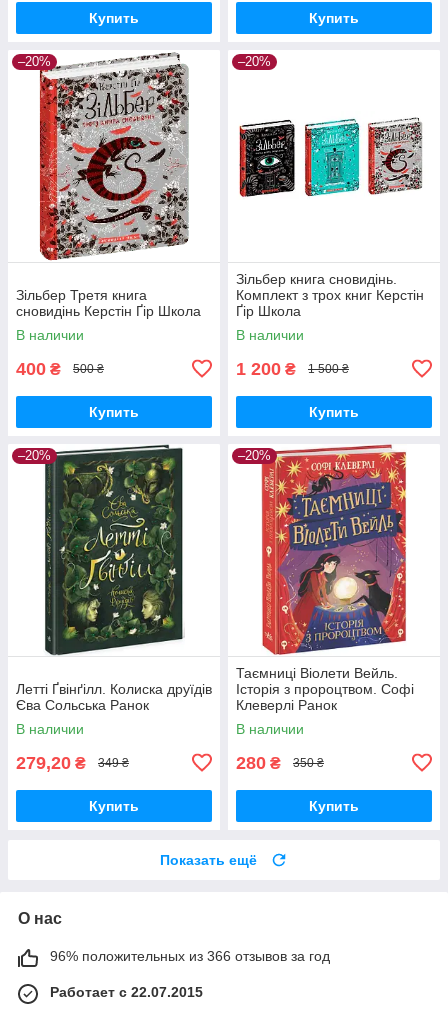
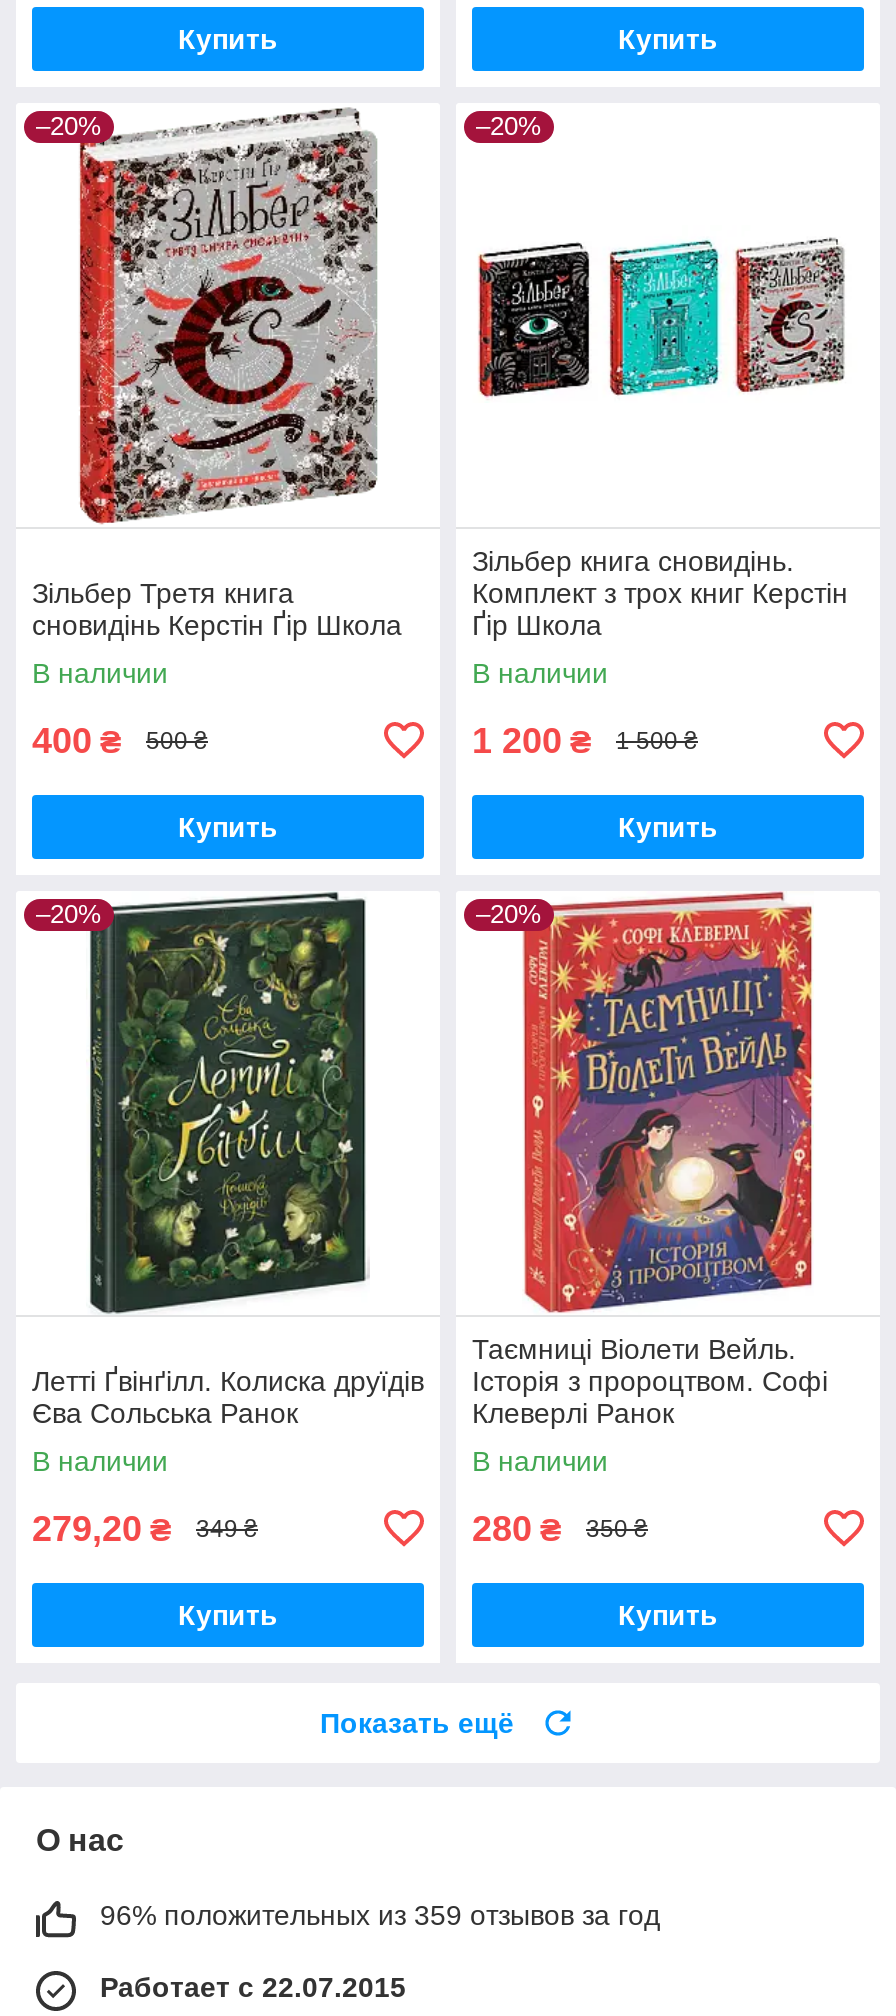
[50,948,330,964] 96% положительных из 366 отзывов за год -> [100,1899,660,1931] 96% положительных из 359 отзывов за год

